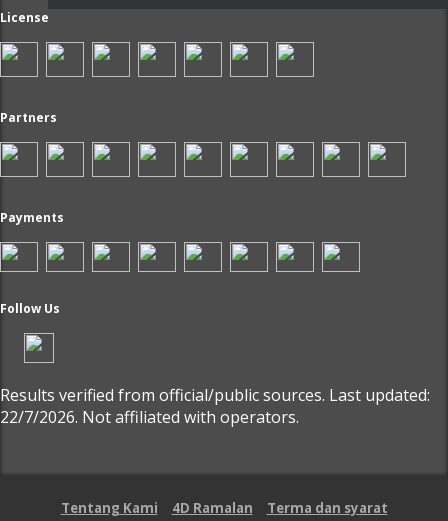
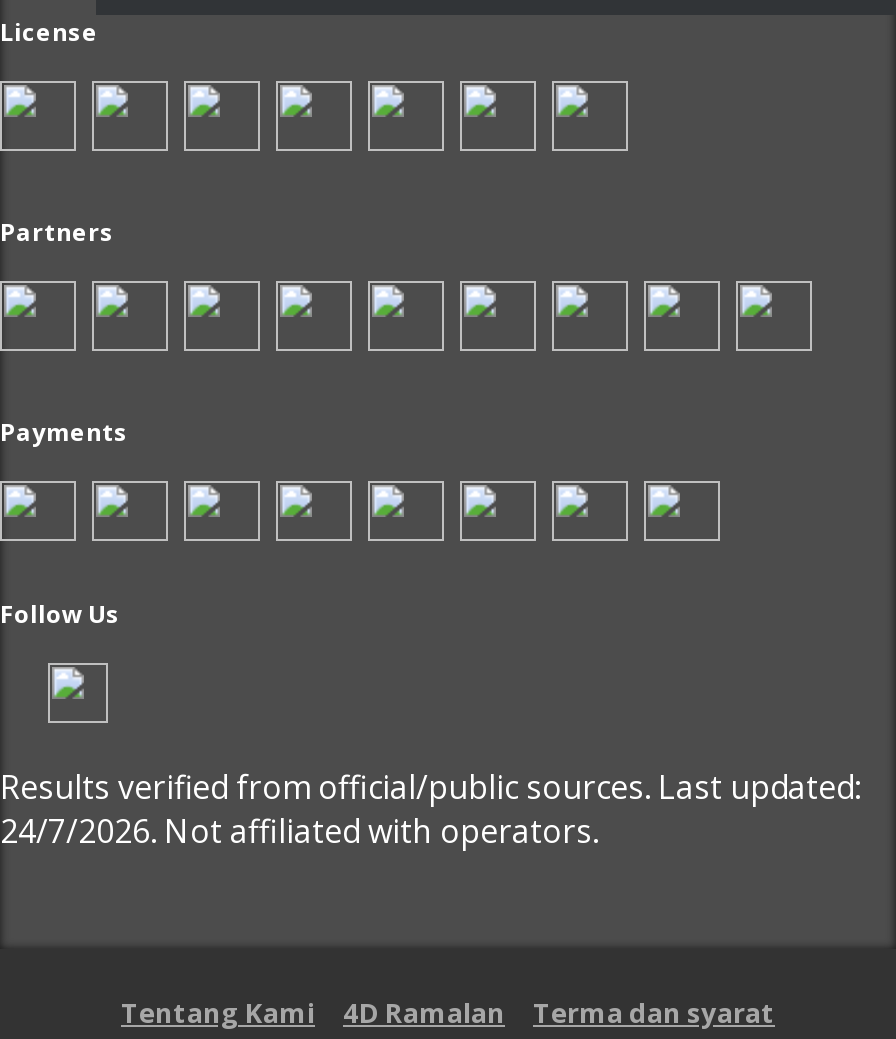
[0,406,299,428] 22/7/2026. Not affiliated with operators. -> [0,809,598,853] 24/7/2026. Not affiliated with operators.

